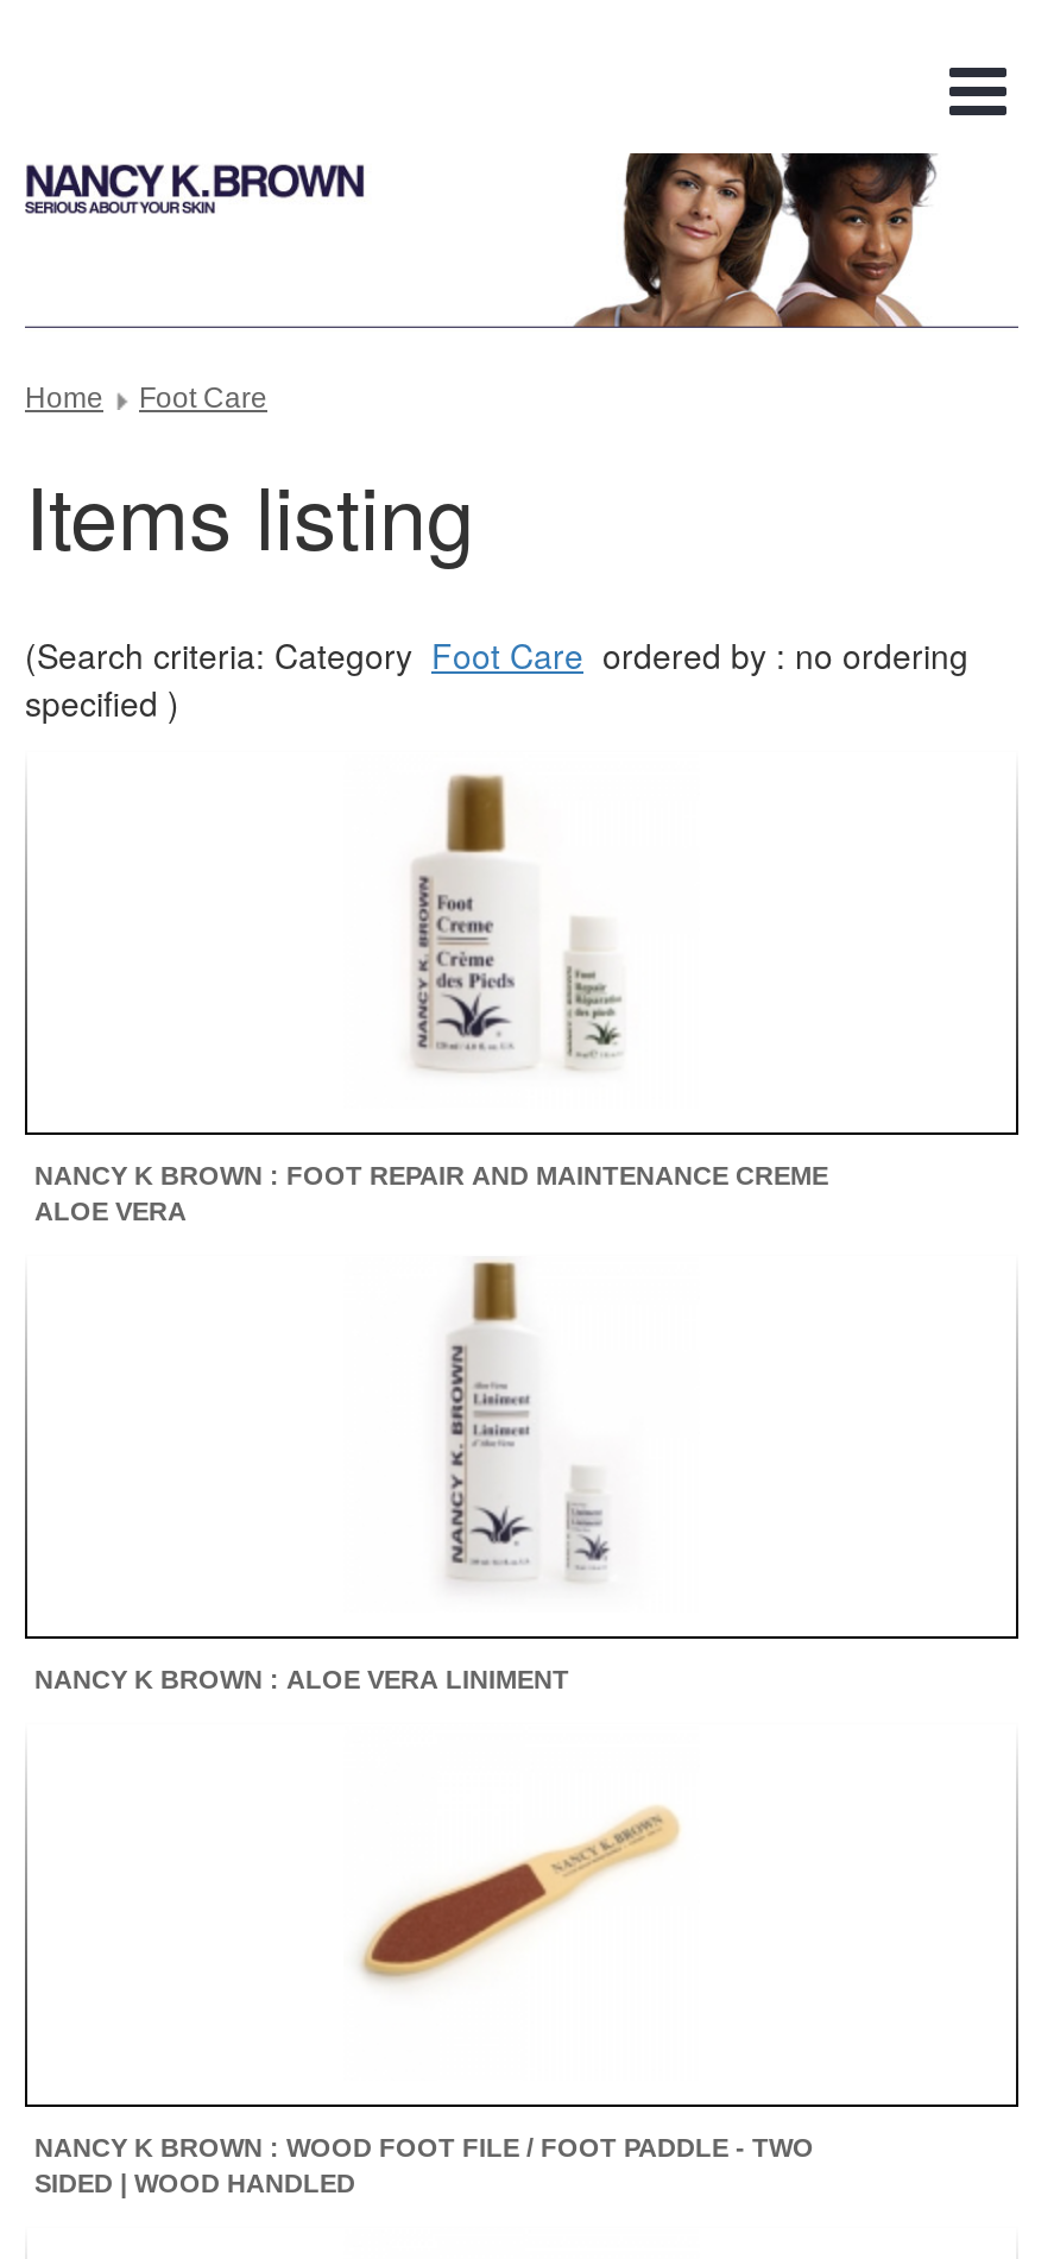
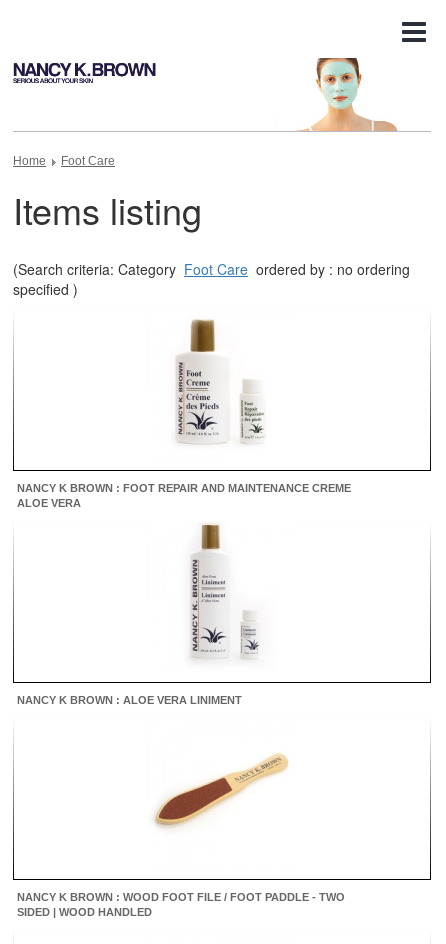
[574,151,935,329] [image] -> [245,57,397,132] [image]

